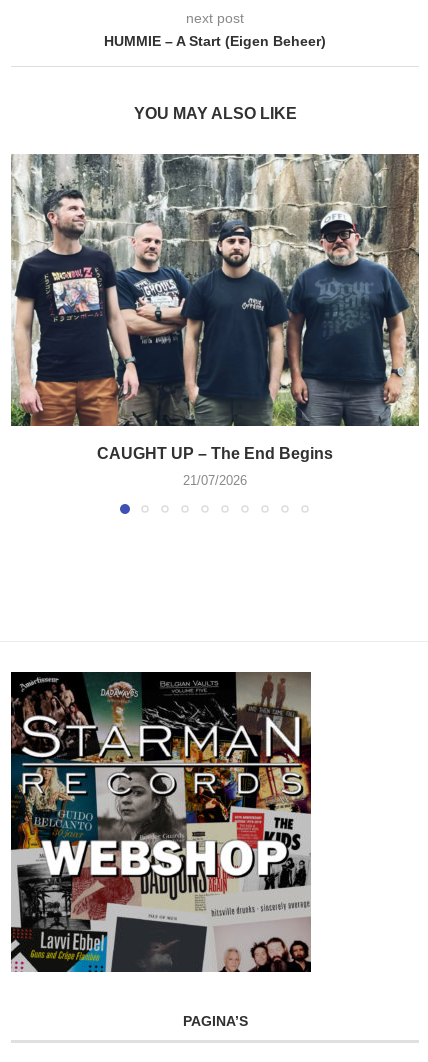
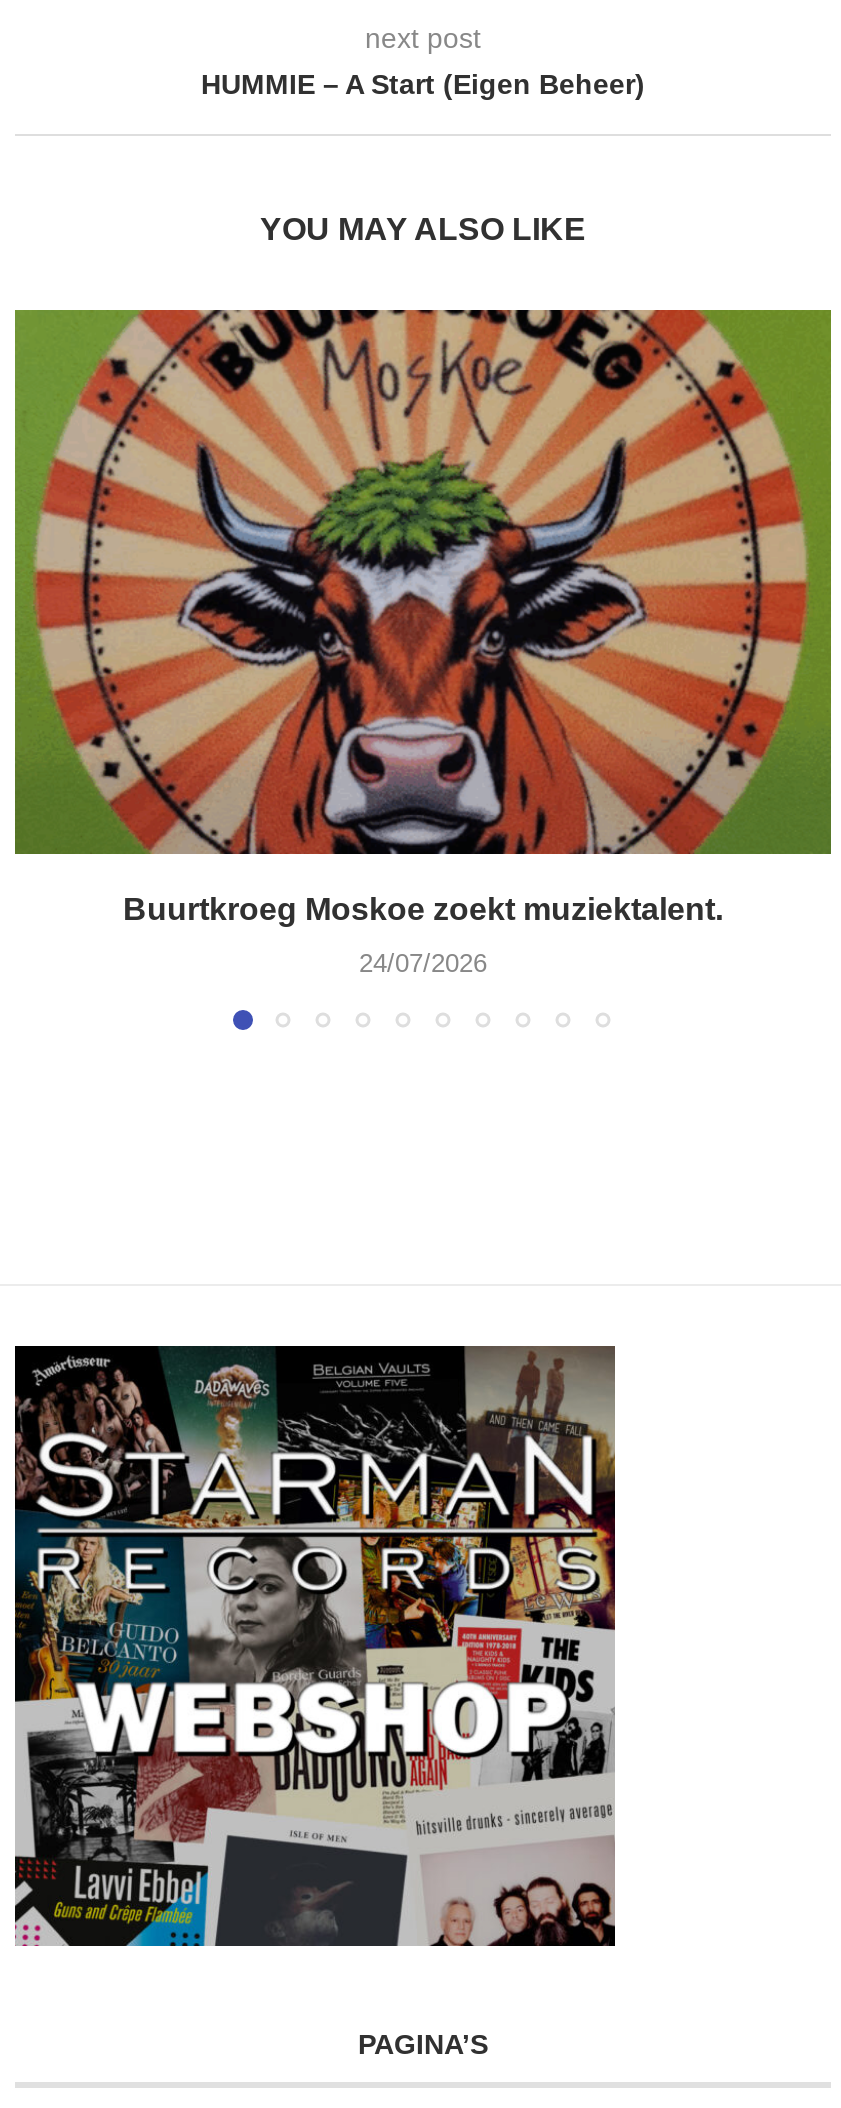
[11,153,419,462] [image] | CAUGHT UP – The End Begins -> [13,308,831,926] [image] | Buurtkroeg Moskoe zoekt muziektalent.
[183,473,247,488] 21/07/2026 -> [359,948,487,978] 24/07/2026

